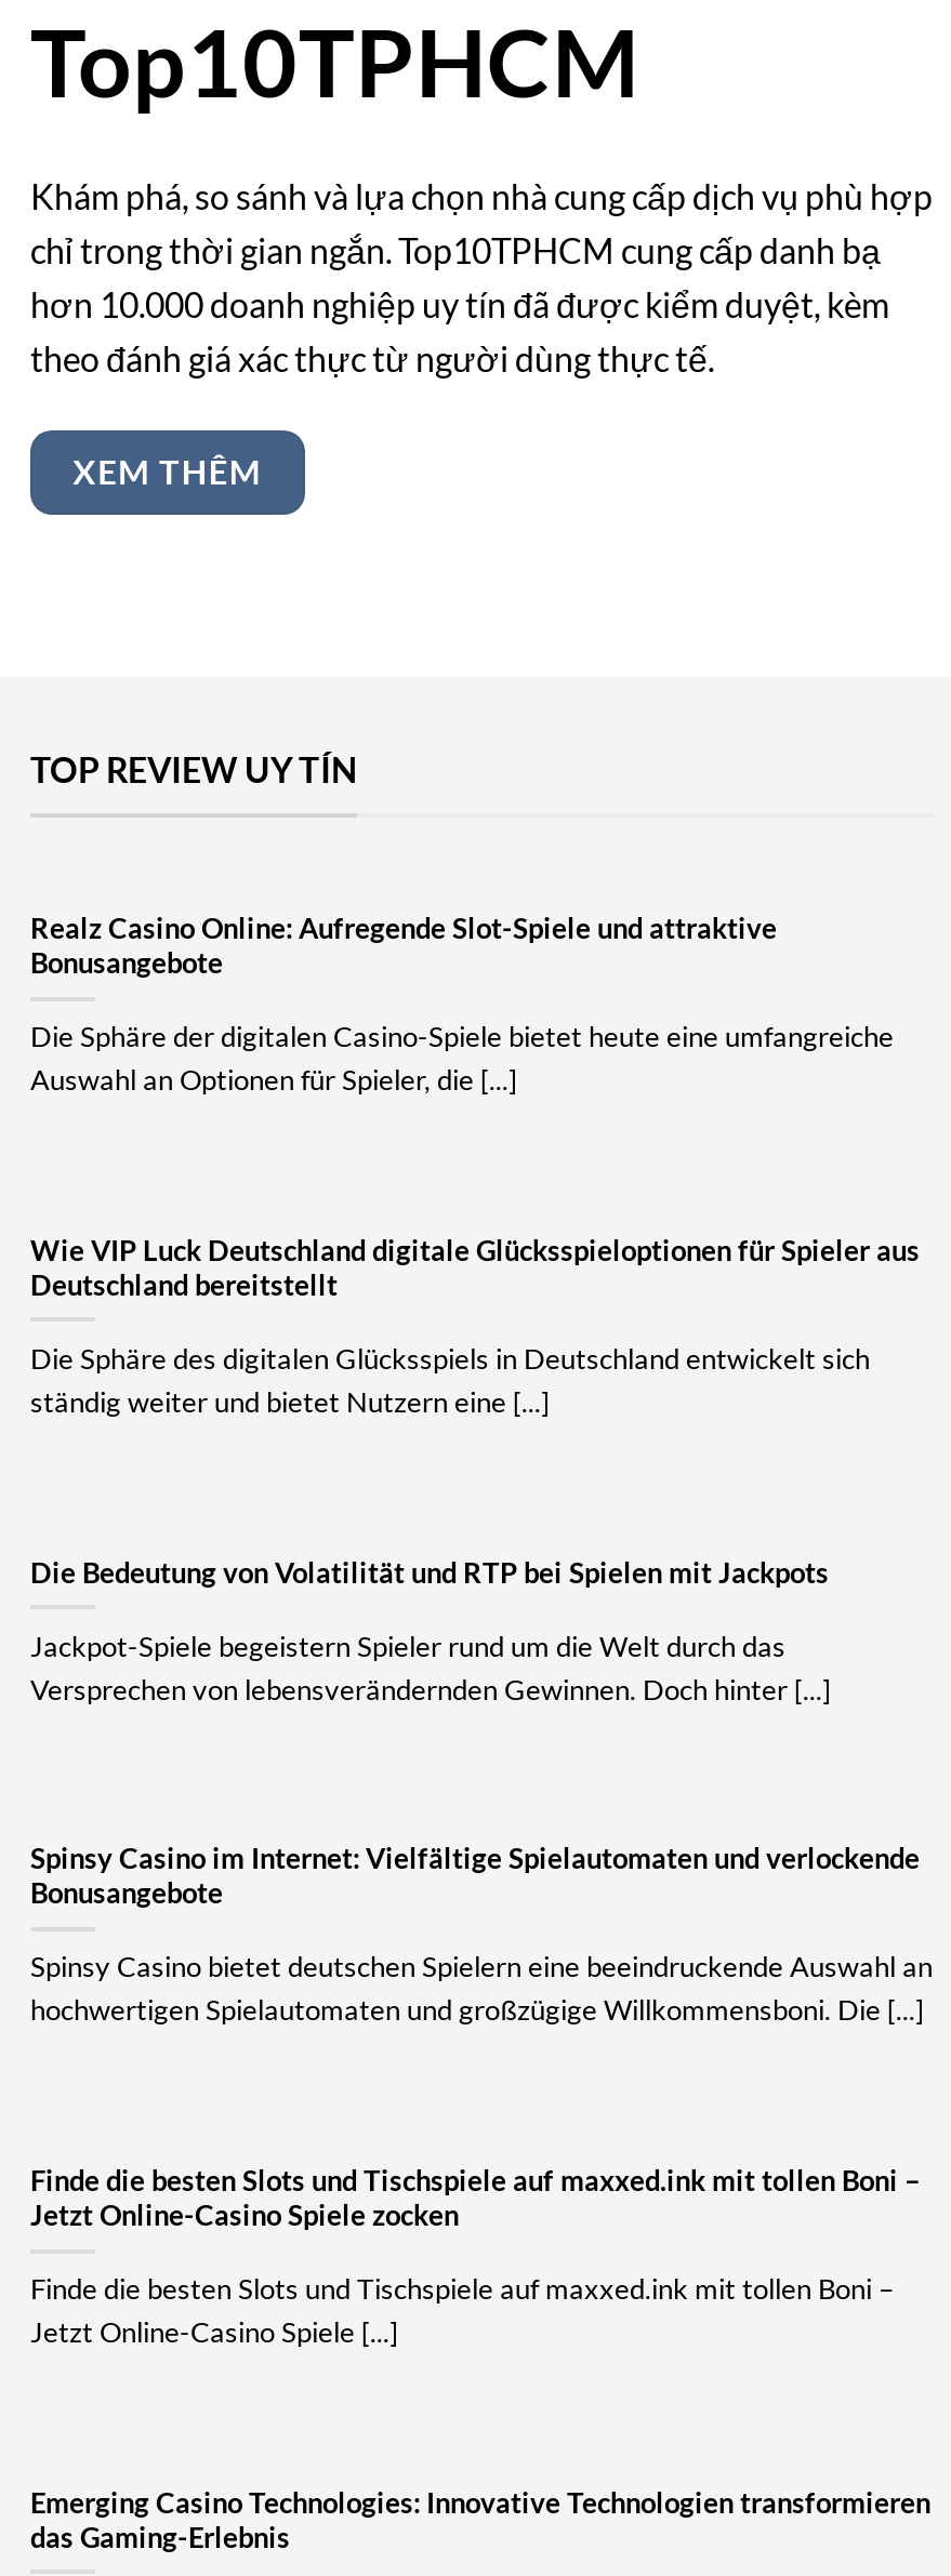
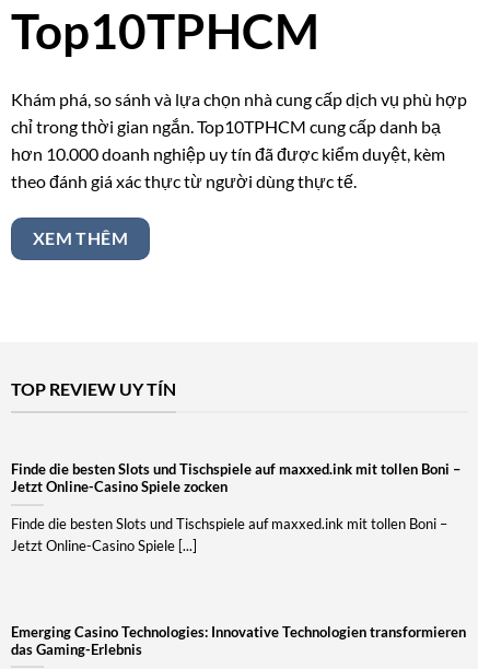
[30,911,894,1097] Realz Casino Online: Aufregende Slot-Spiele und attraktive | Bonusangebote | Die Sphäre der digitalen Casino-Spiele bietet heute eine umfangreiche | Auswahl an Optionen für Spieler, die [...] -> none
[30,1232,920,1419] Wie VIP Luck Deutschland digitale Glücksspieloptionen für Spieler aus | Deutschland bereitstellt | Die Sphäre des digitalen Glücksspiels in Deutschland entwickelt sich | ständig weiter und bietet Nutzern eine [...] -> none
[30,1554,831,1706] Die Bedeutung von Volatilität und RTP bei Spielen mit Jackpots | Jackpot-Spiele begeistern Spieler rund um die Welt durch das | Versprechen von lebensverändernden Gewinnen. Doch hinter [...] -> none
[30,1841,933,2027] Spinsy Casino im Internet: Vielfältige Spielautomaten und verlockende | Bonusangebote | Spinsy Casino bietet deutschen Spielern eine beeindruckende Auswahl an | hochwertigen Spielautomaten und großzügige Willkommensboni. Die [...] -> none

